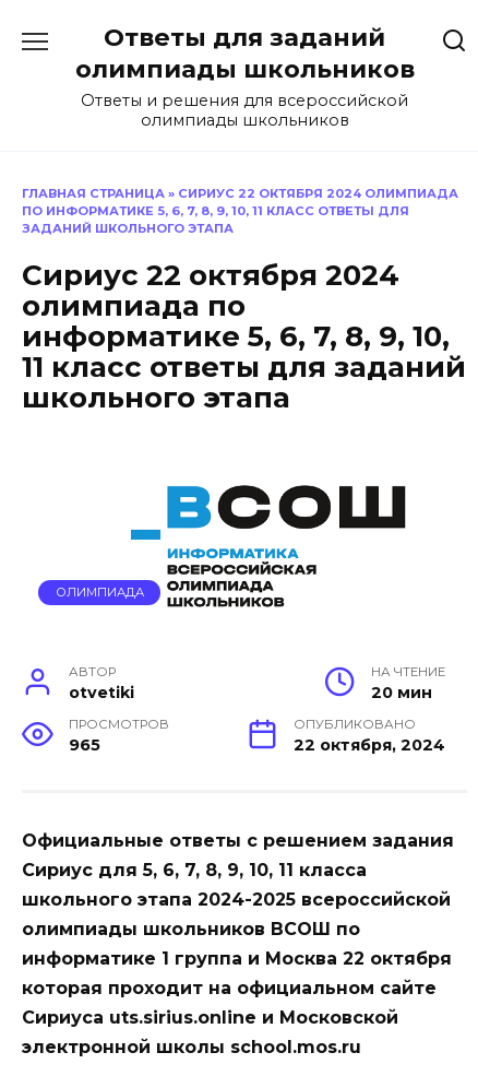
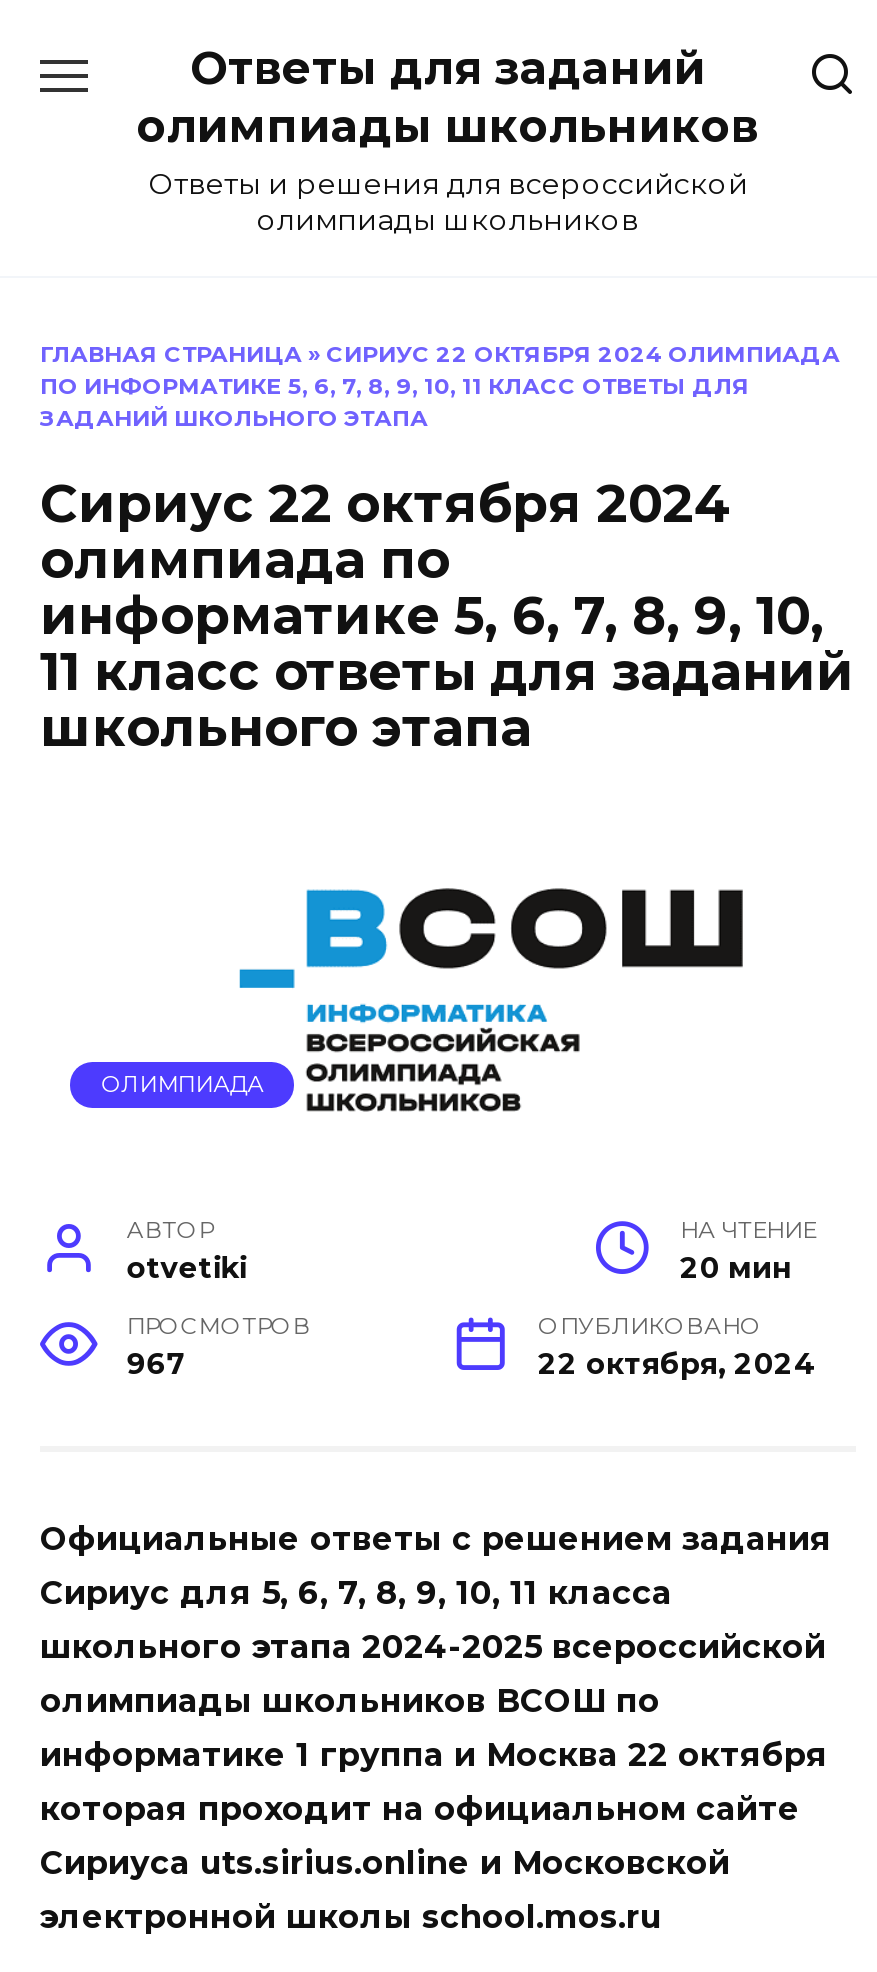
[69,735,101,755] 965 -> [126,1346,186,1382] 967

